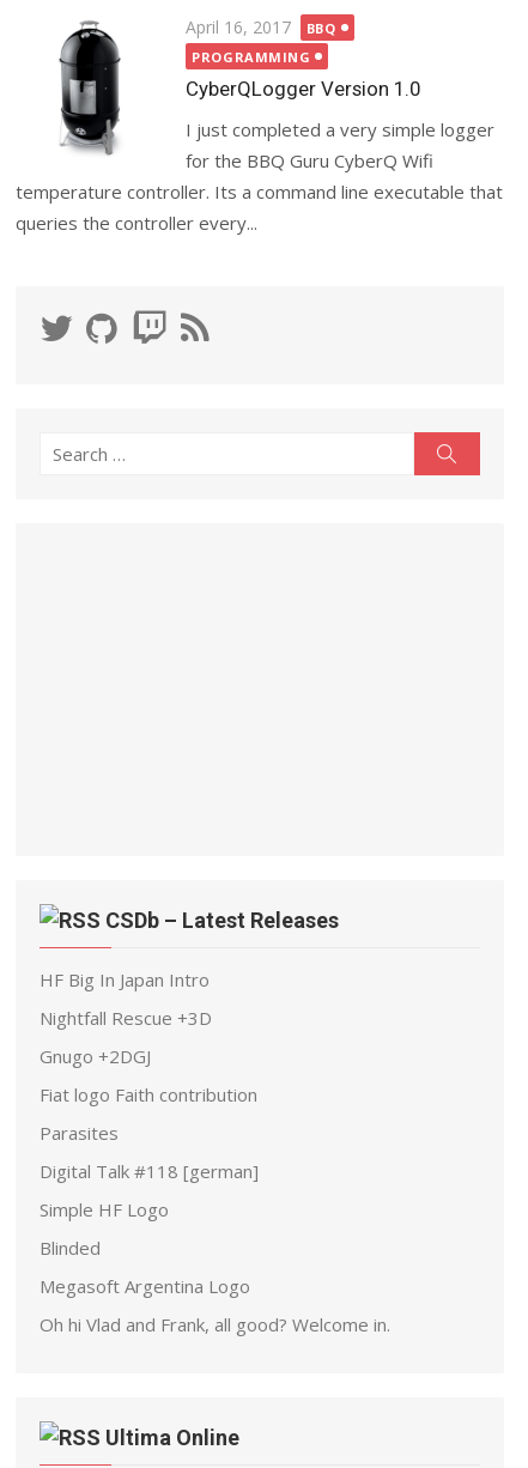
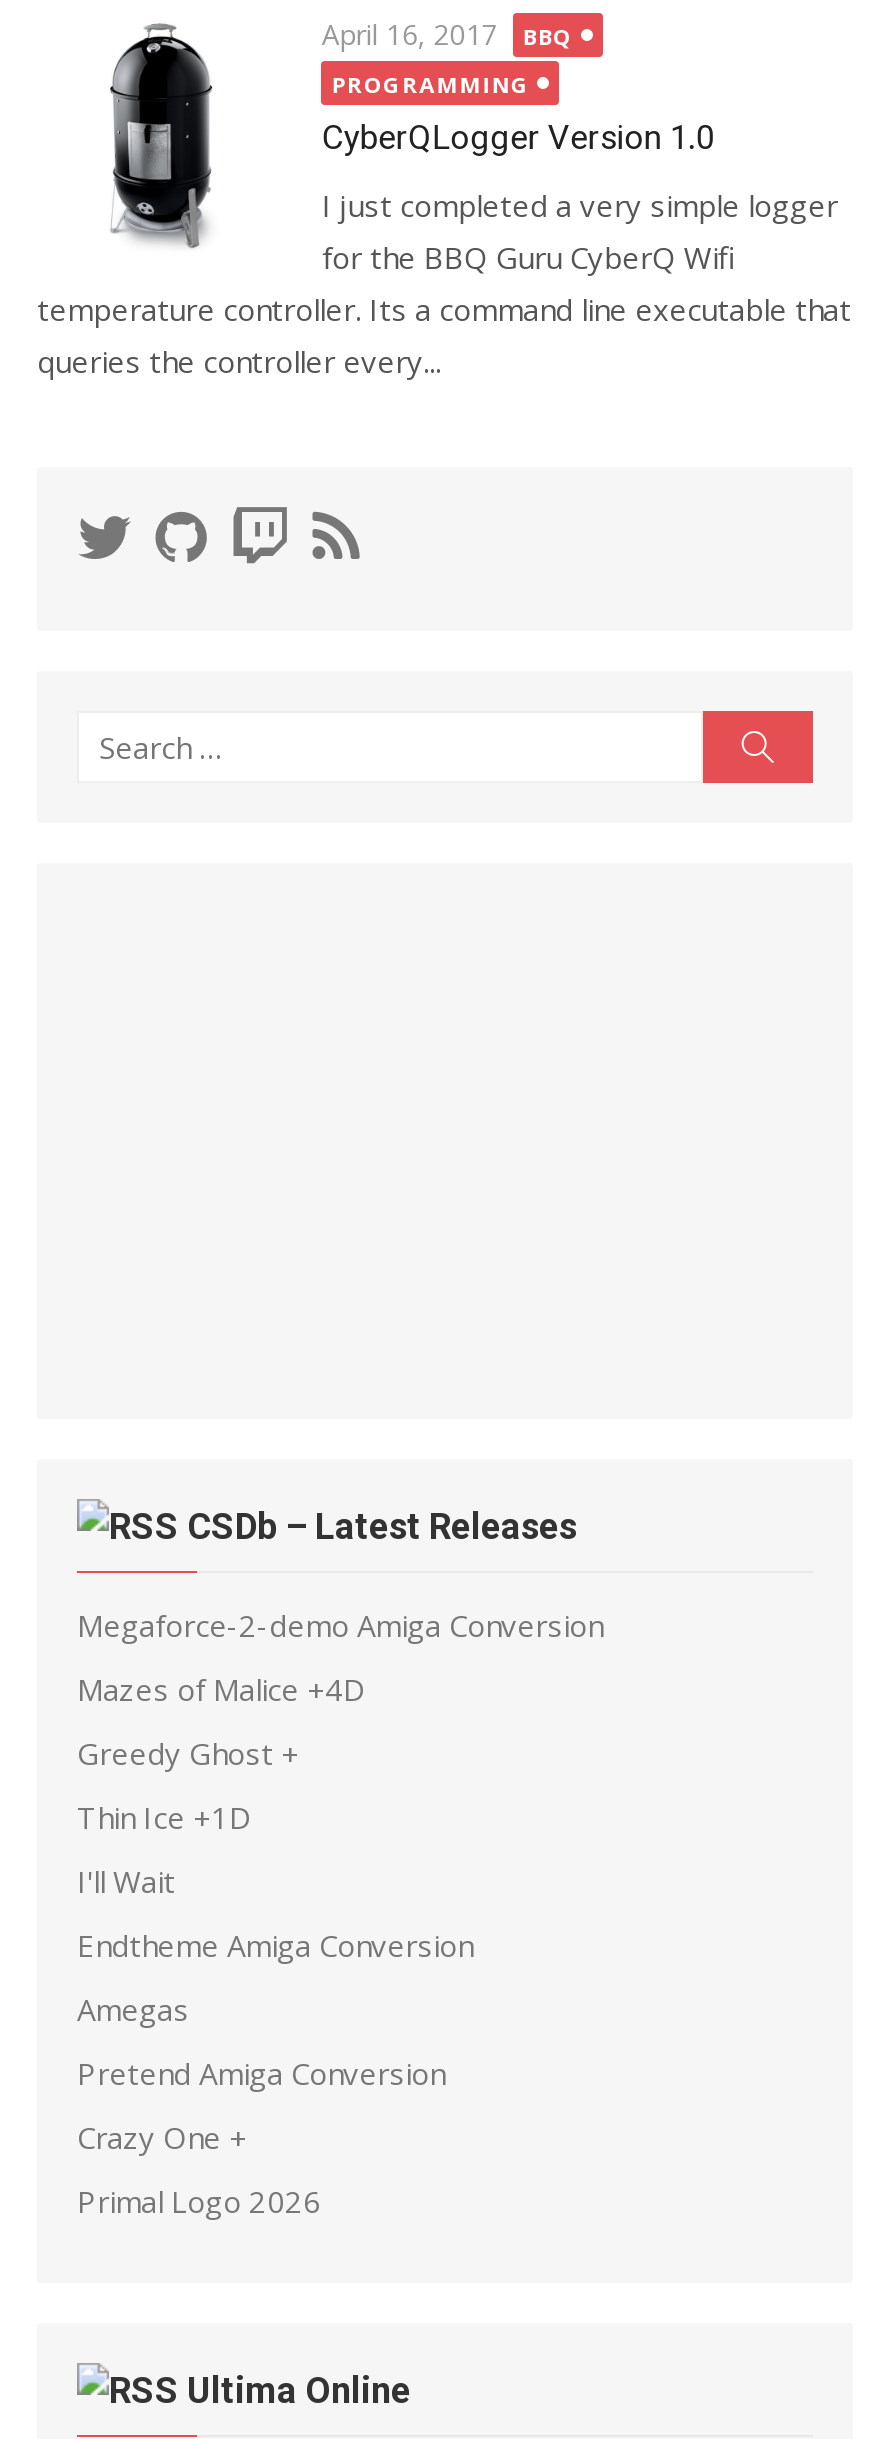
[40,968,210,992] HF Big In Japan Intro -> [77,1605,603,1645] Megaforce-2-demo Amiga Conversion
[40,1006,212,1030] Nightfall Rescue +3D -> [77,1669,365,1709] Mazes of Malice +4D
[40,1044,151,1068] Gnugo +2DGJ -> [77,1733,299,1773] Greedy Ghost +
[40,1083,257,1107] Fiat logo Faith contribution -> [77,1797,251,1837] Thin Ice +1D
[40,1121,119,1145] Parasites -> [77,1861,175,1901] I'll Wait
[40,1159,259,1183] Digital Talk #118 [german] -> [77,1925,473,1965] Endtheme Amiga Conversion
[40,1198,169,1222] Simple HF Logo -> [77,1989,189,2029] Amegas
[40,1236,101,1260] Blinded -> [77,2053,445,2093] Pretend Amiga Conversion
[40,1274,250,1298] Megasoft Argentina Logo -> [77,2117,247,2157] Crazy One +
[40,1313,390,1337] Oh hi Vlad and Frank, all good? Welcome in. -> [77,2181,321,2221] Primal Logo 2026

